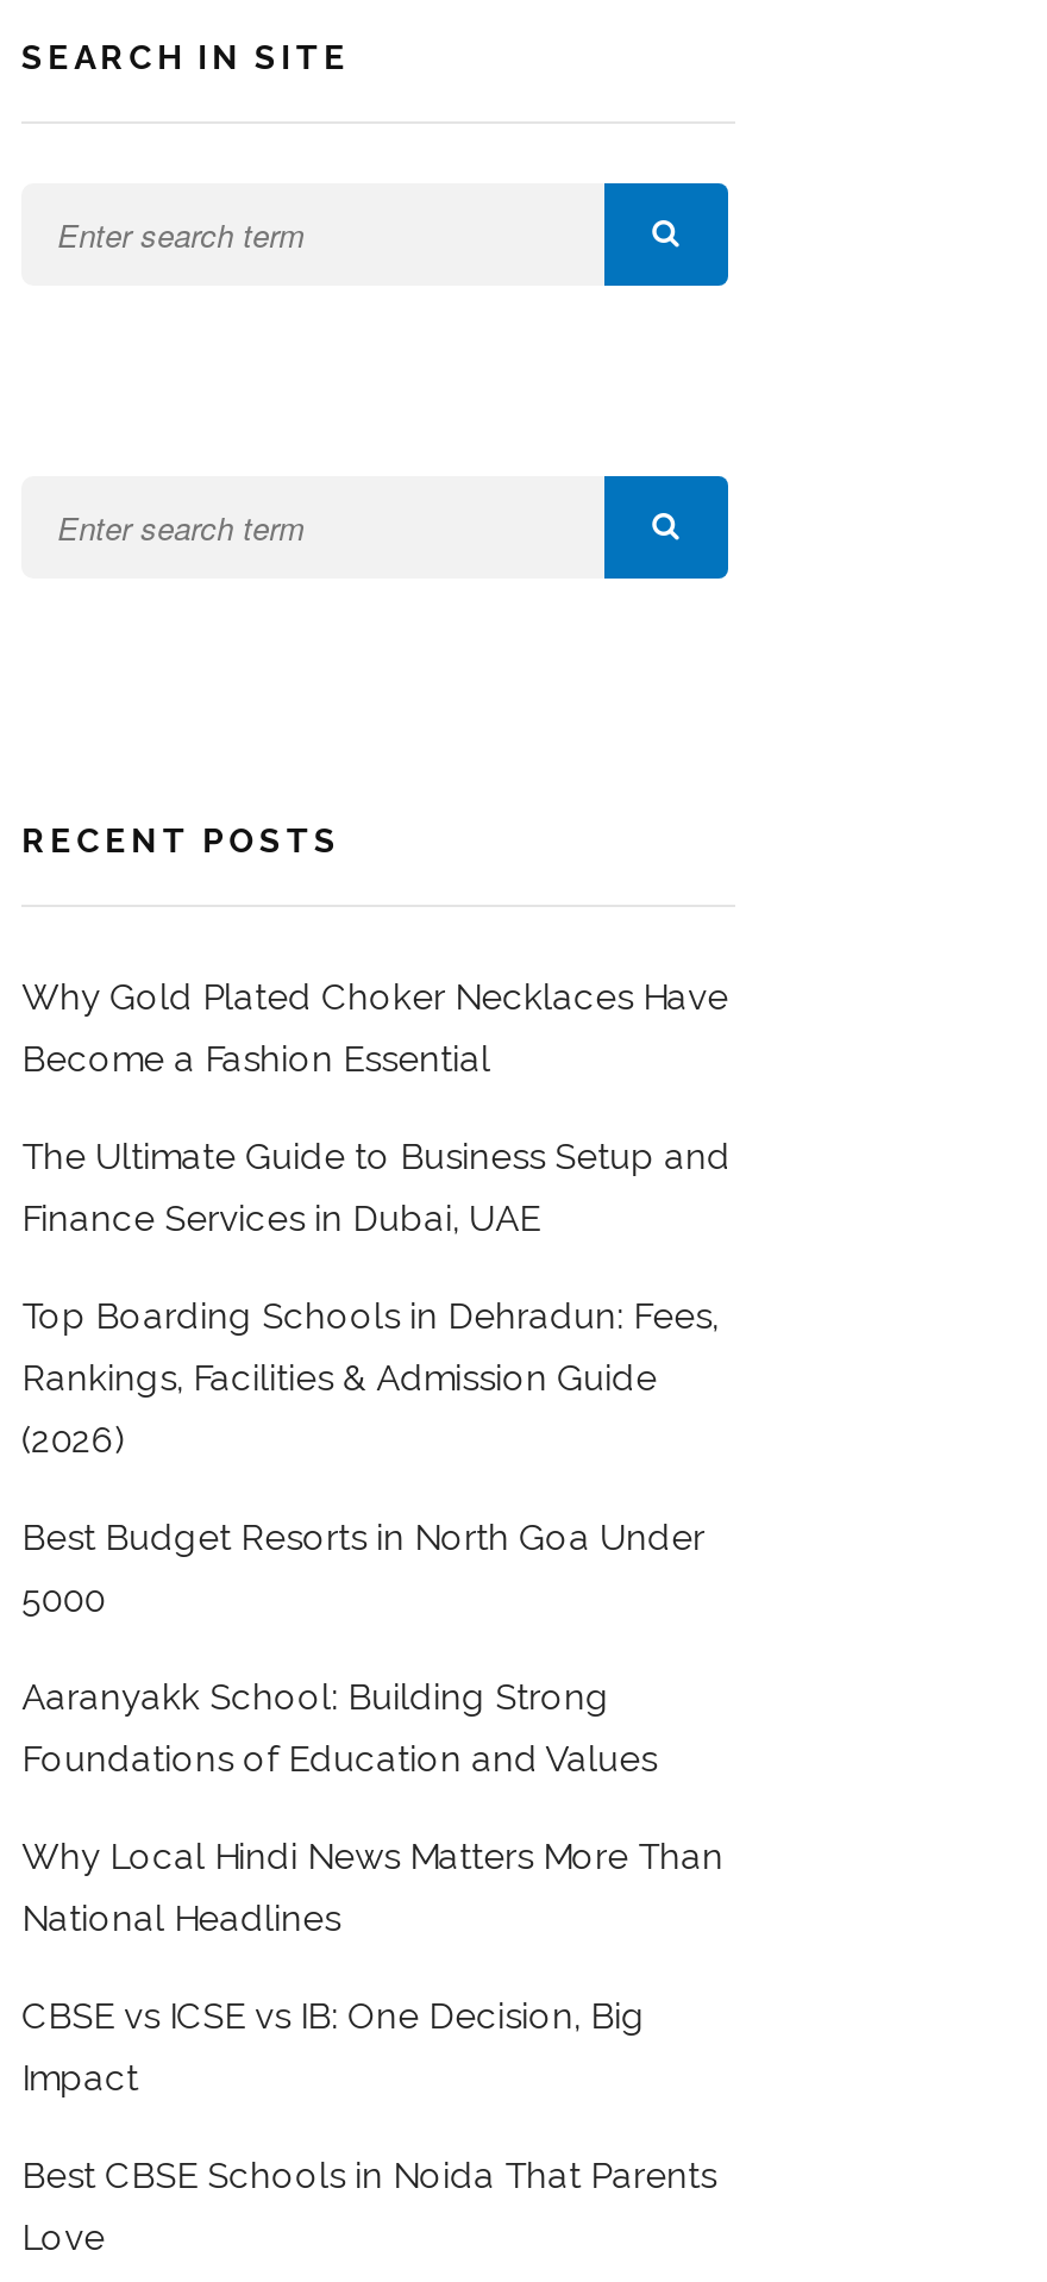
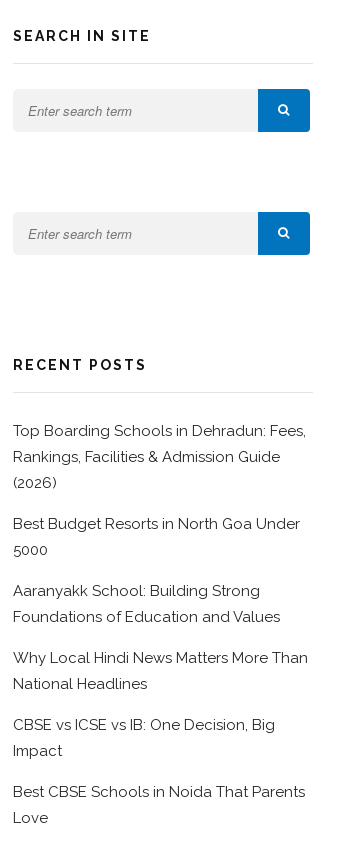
[22,977,731,1241] Why Gold Plated Choker Necklaces Have | Become a Fashion Essential | The Ultimate Guide to Business Setup and | Finance Services in Dubai, UAE -> none

